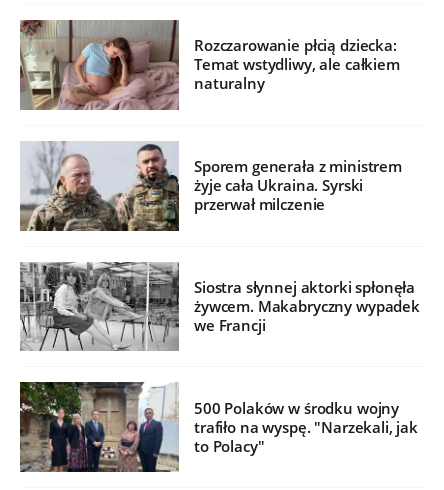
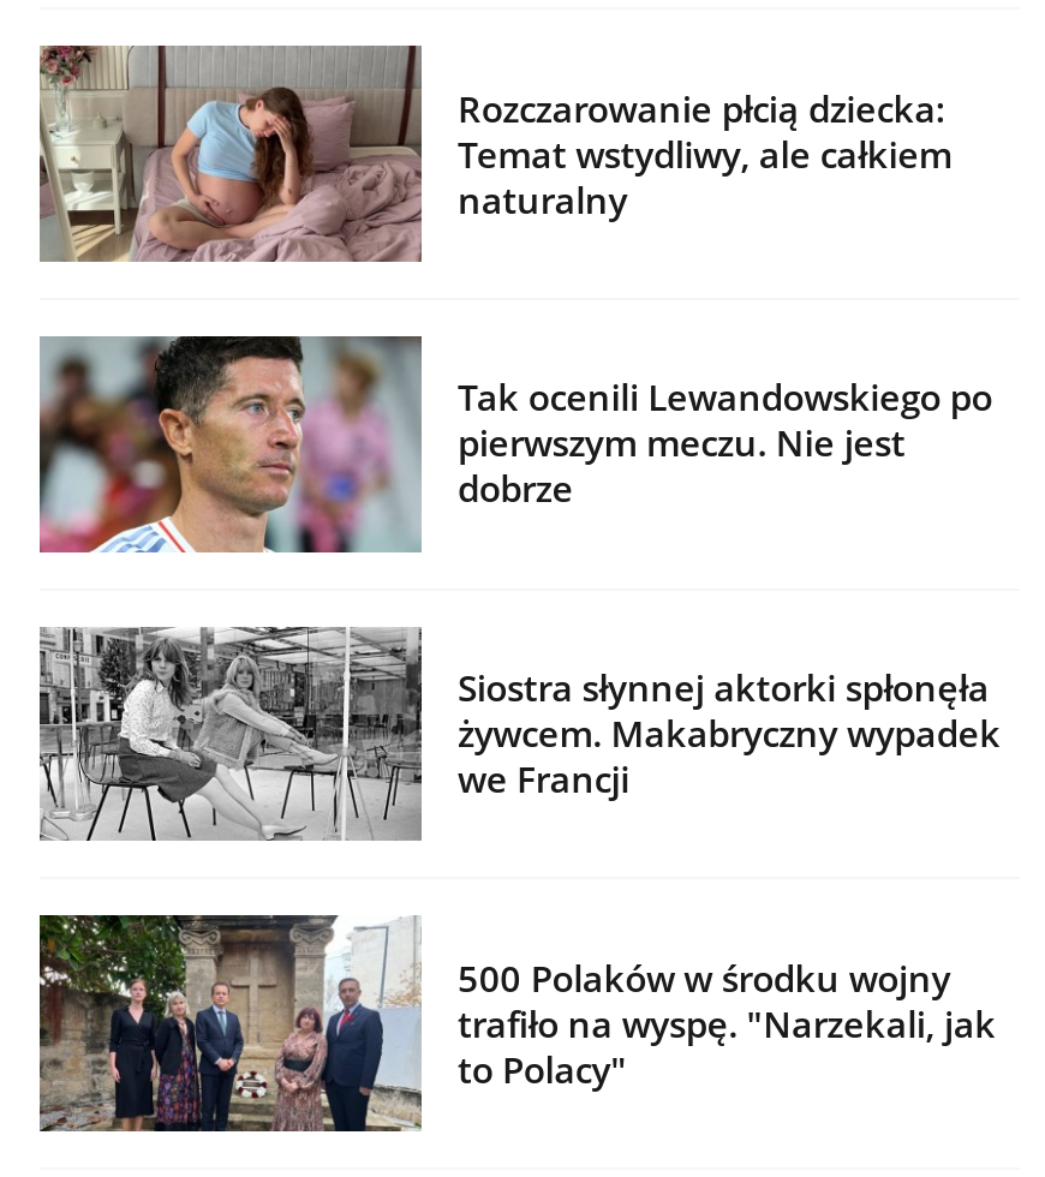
[20,141,402,232] [image] | Sporem generała z ministrem | żyje cała Ukraina. Syrski | przerwał milczenie -> [37,334,992,555] [image] | Tak ocenili Lewandowskiego po | pierwszym meczu. Nie jest | dobrze

